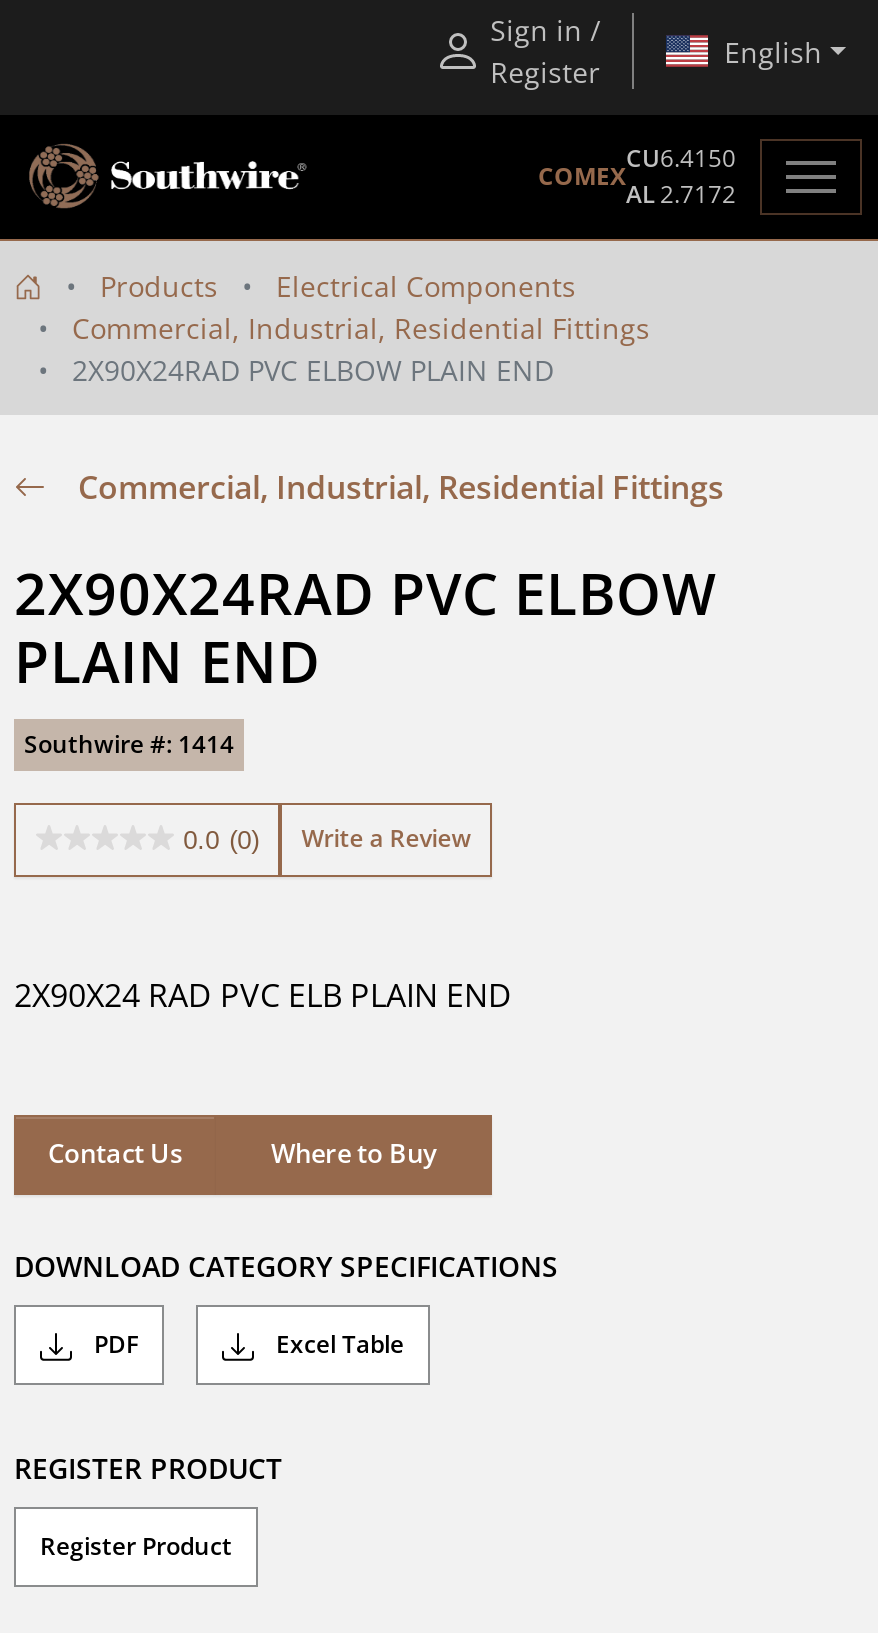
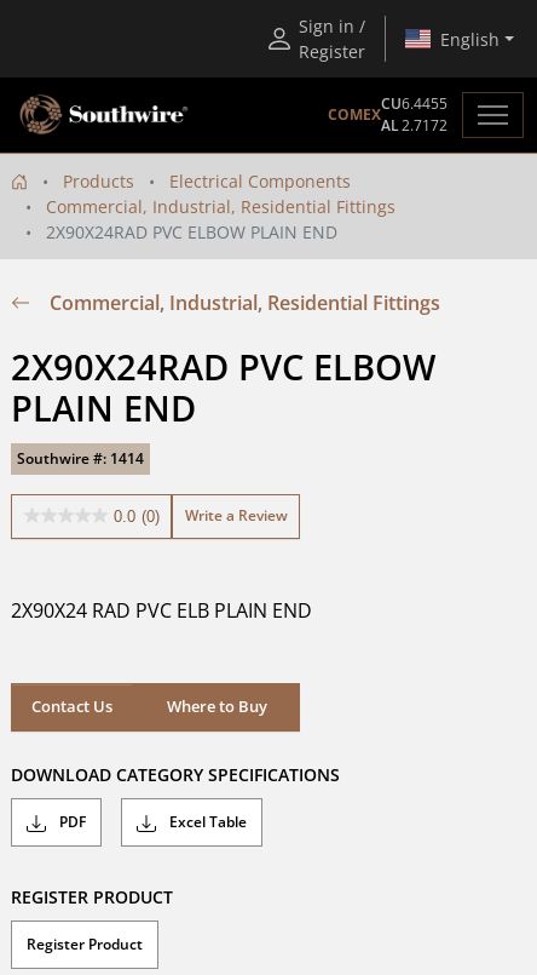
[626,141,736,175] CU6.4150 -> [381,93,447,114] CU6.4455

